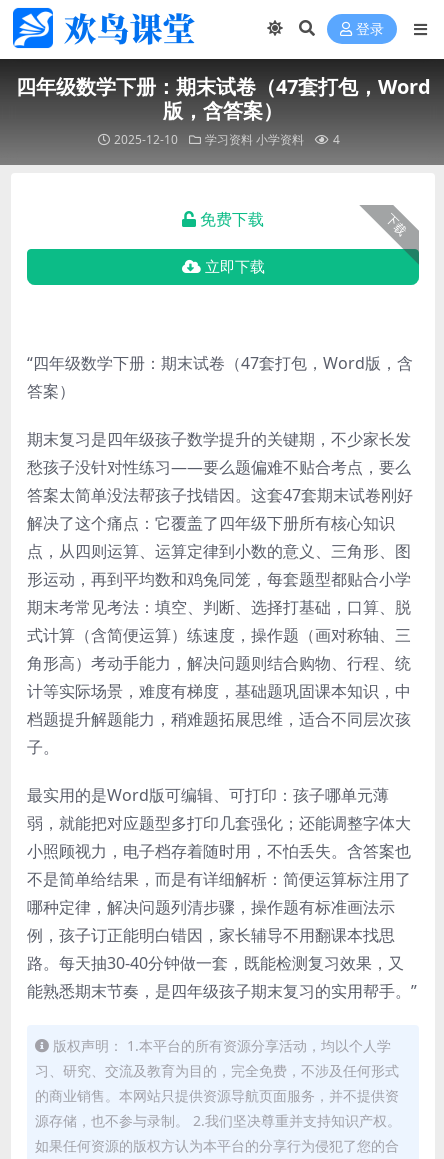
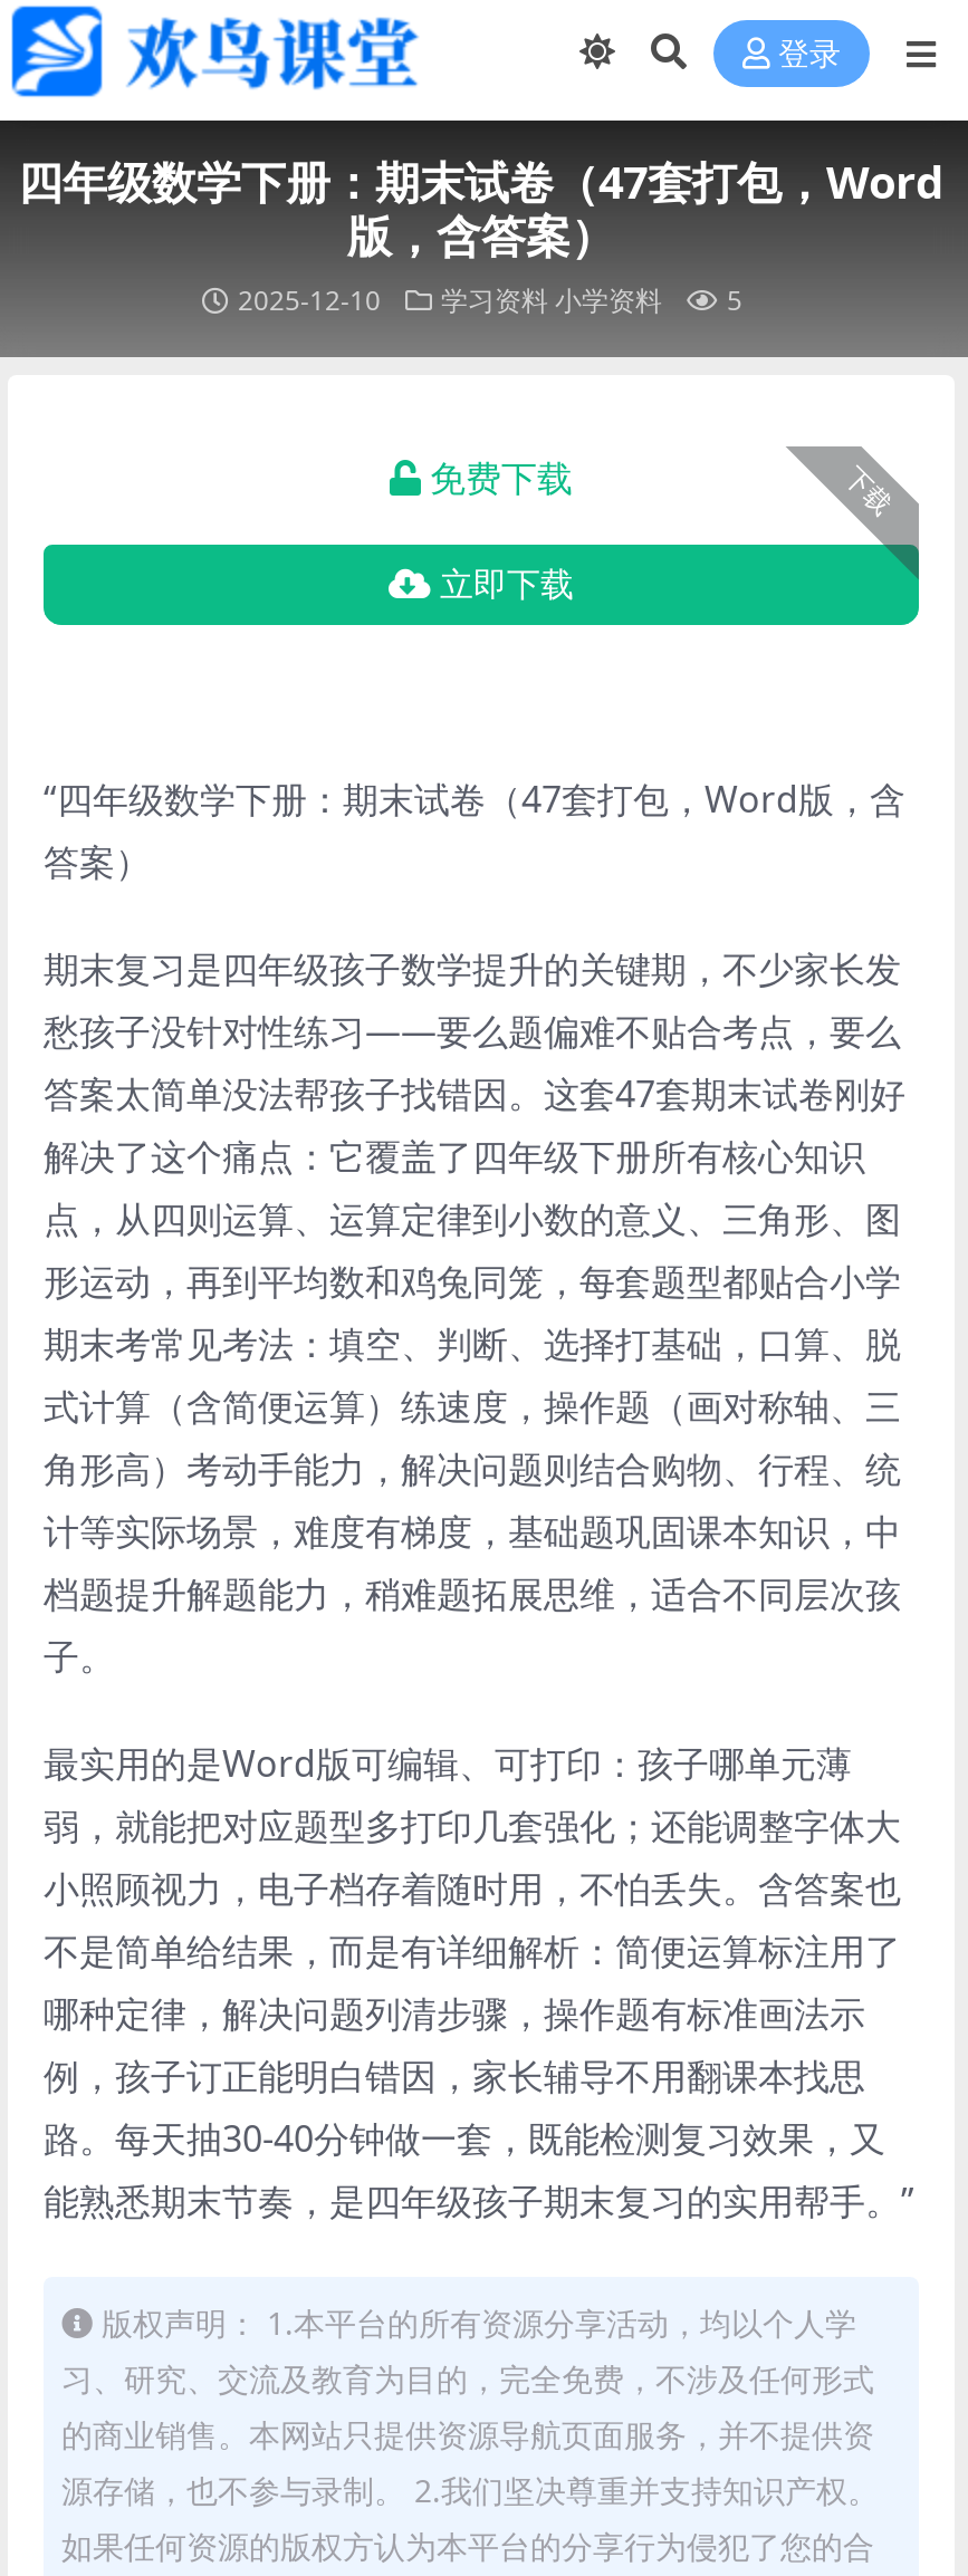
[114,131,340,148] 2025-12-10 学习资料 小学资料 4 -> [238,281,742,319] 2025-12-10 学习资料 小学资料 5

